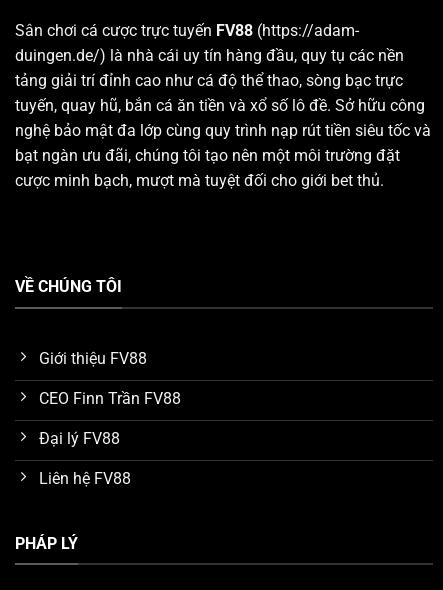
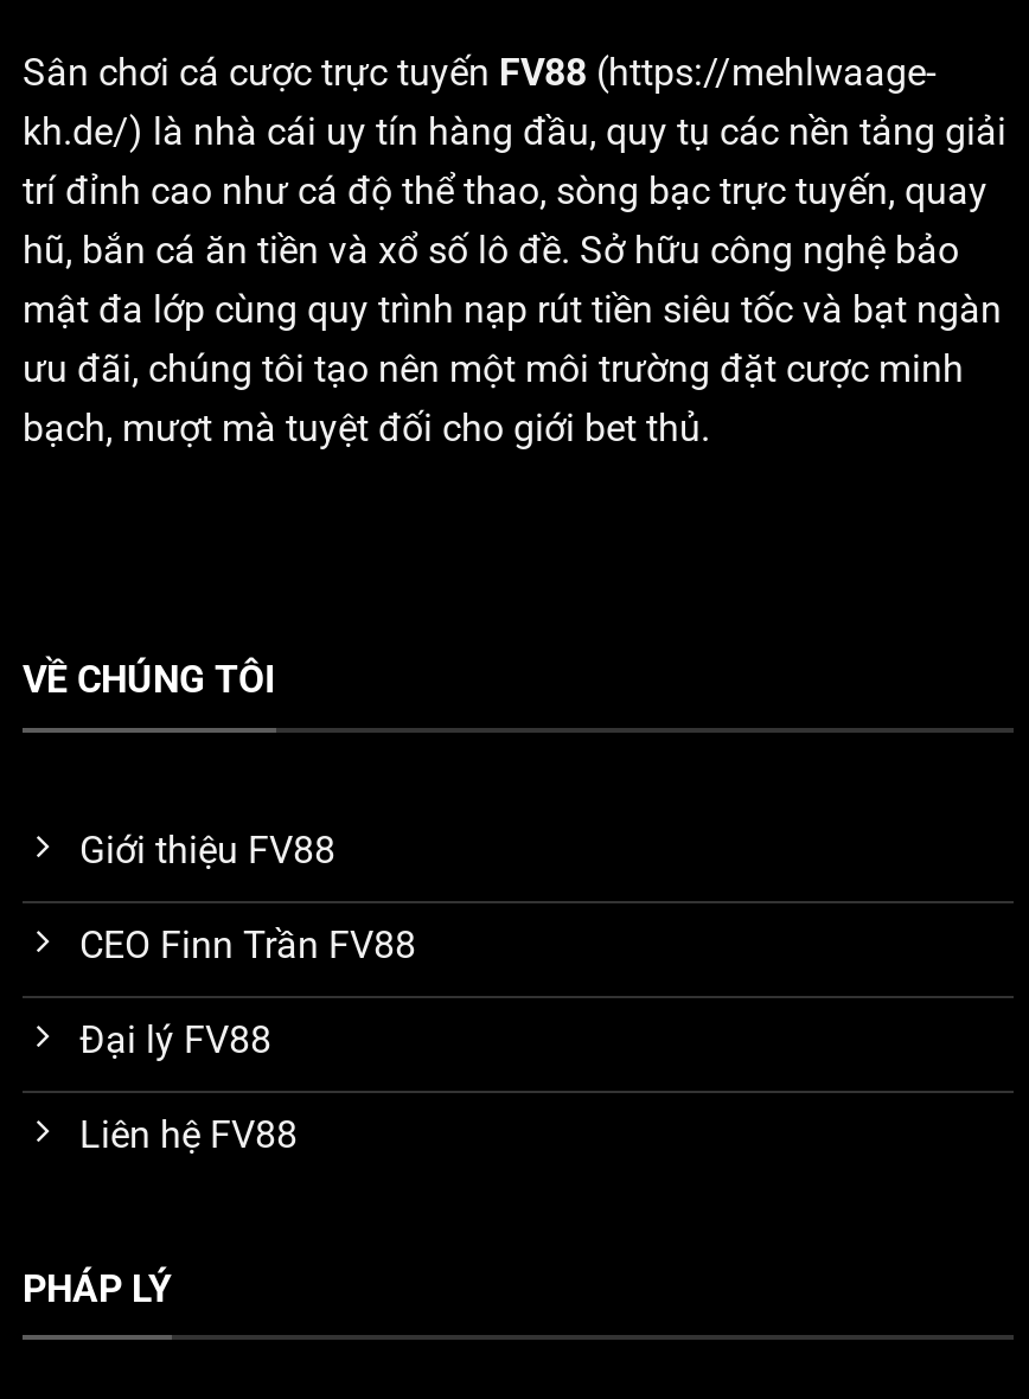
[15,21,431,190] Sân chơi cá cược trực tuyến FV88 (https://adam- | duingen.de/) là nhà cái uy tín hàng đầu, quy tụ các nền | tảng giải trí đỉnh cao như cá độ thể thao, sòng bạc trực | tuyến, quay hũ, bắn cá ăn tiền và xổ số lô đề. Sở hữu công | nghệ bảo mật đa lớp cùng quy trình nạp rút tiền siêu tốc và | bạt ngàn ưu đãi, chúng tôi tạo nên một môi trường đặt | cược minh bạch, mượt mà tuyệt đối cho giới bet thủ. -> [23,51,1006,452] Sân chơi cá cược trực tuyến FV88 (https://mehlwaage- | kh.de/) là nhà cái uy tín hàng đầu, quy tụ các nền tảng giải | trí đỉnh cao như cá độ thể thao, sòng bạc trực tuyến, quay | hũ, bắn cá ăn tiền và xổ số lô đề. Sở hữu công nghệ bảo | mật đa lớp cùng quy trình nạp rút tiền siêu tốc và bạt ngàn | ưu đãi, chúng tôi tạo nên một môi trường đặt cược minh | bạch, mượt mà tuyệt đối cho giới bet thủ.

